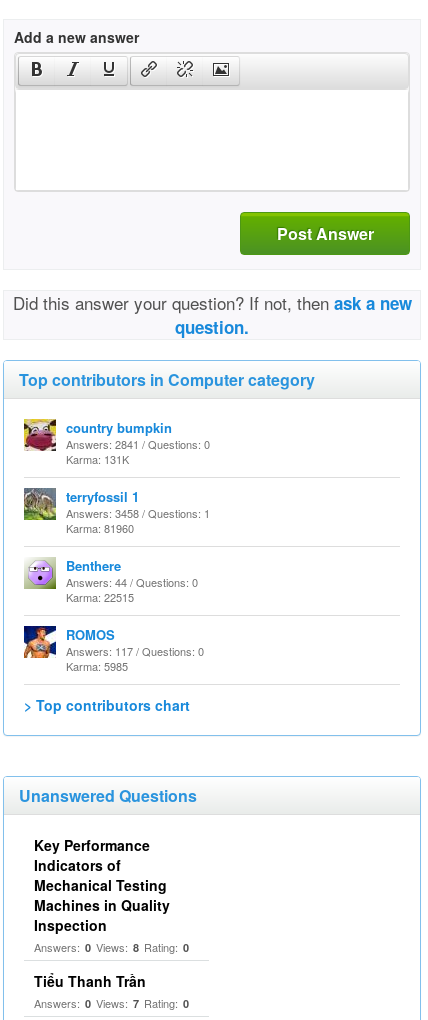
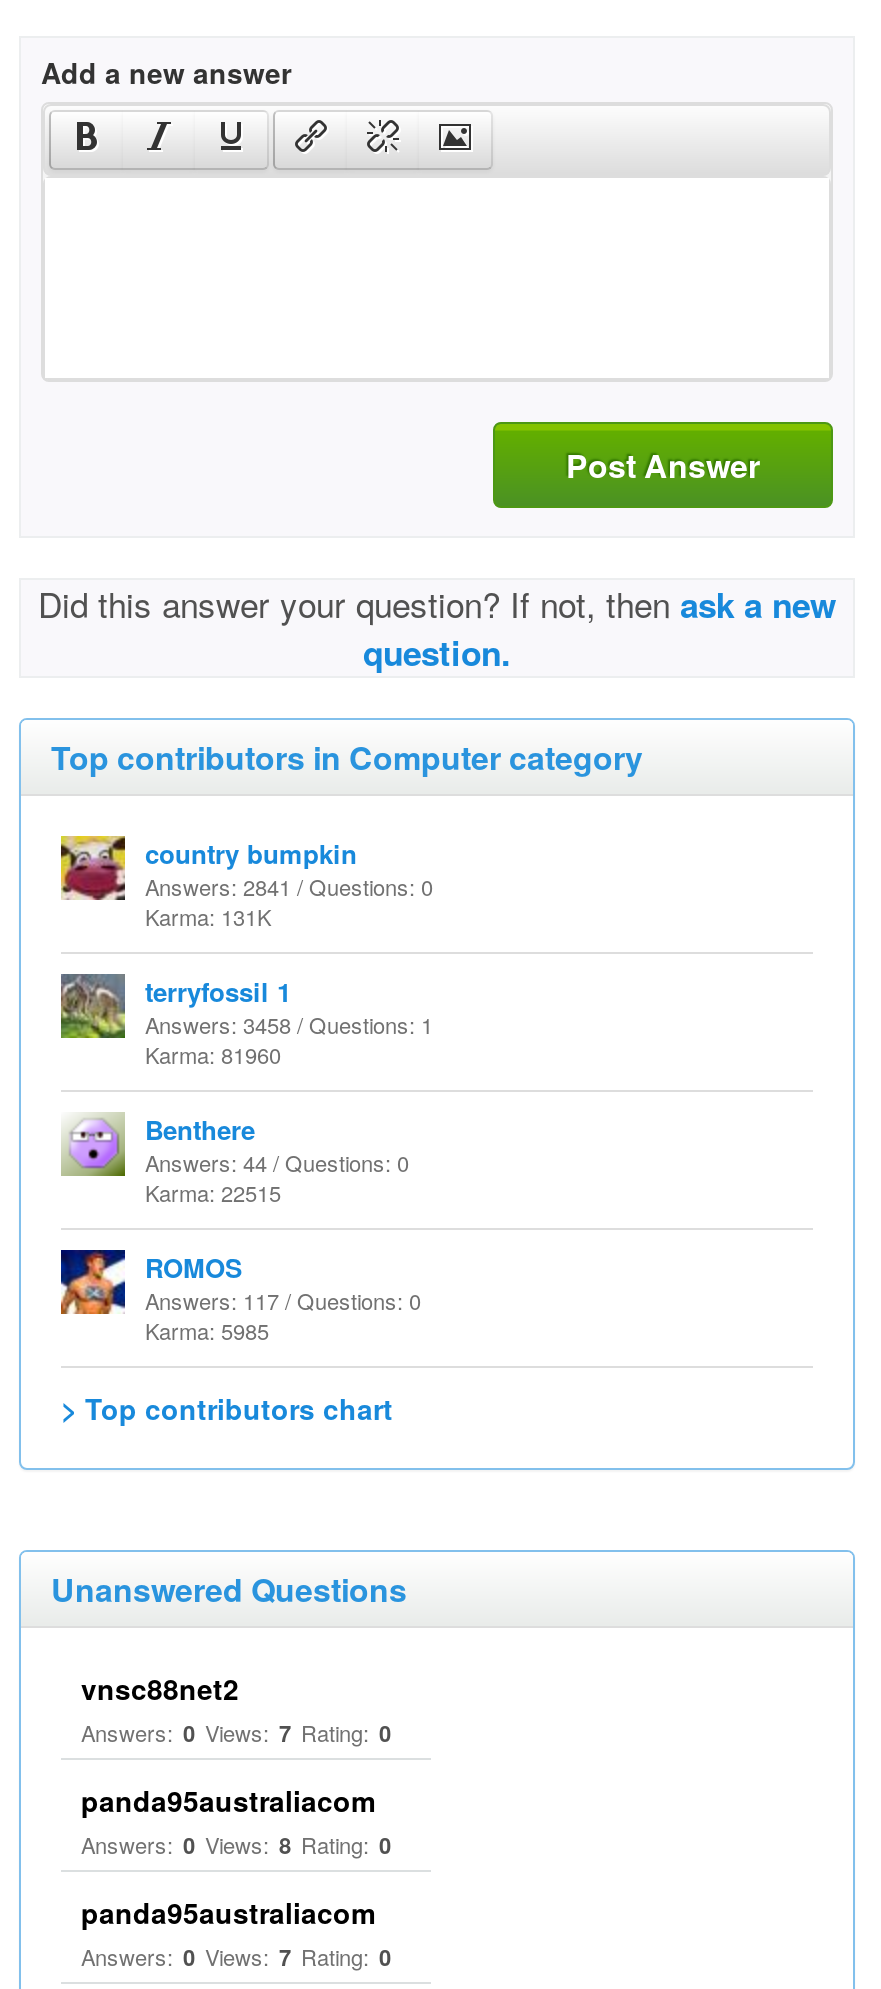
[34,835,170,935] Key Performance | Indicators of | Mechanical Testing | Machines in Quality | Inspection -> [81,1668,391,1820] vnsc88net2 | Answers: 0 Views: 7 Rating: 0 | panda95australiacom
[34,971,146,991] Tiểu Thanh Trần -> [81,1892,375,1932] panda95australiacom

